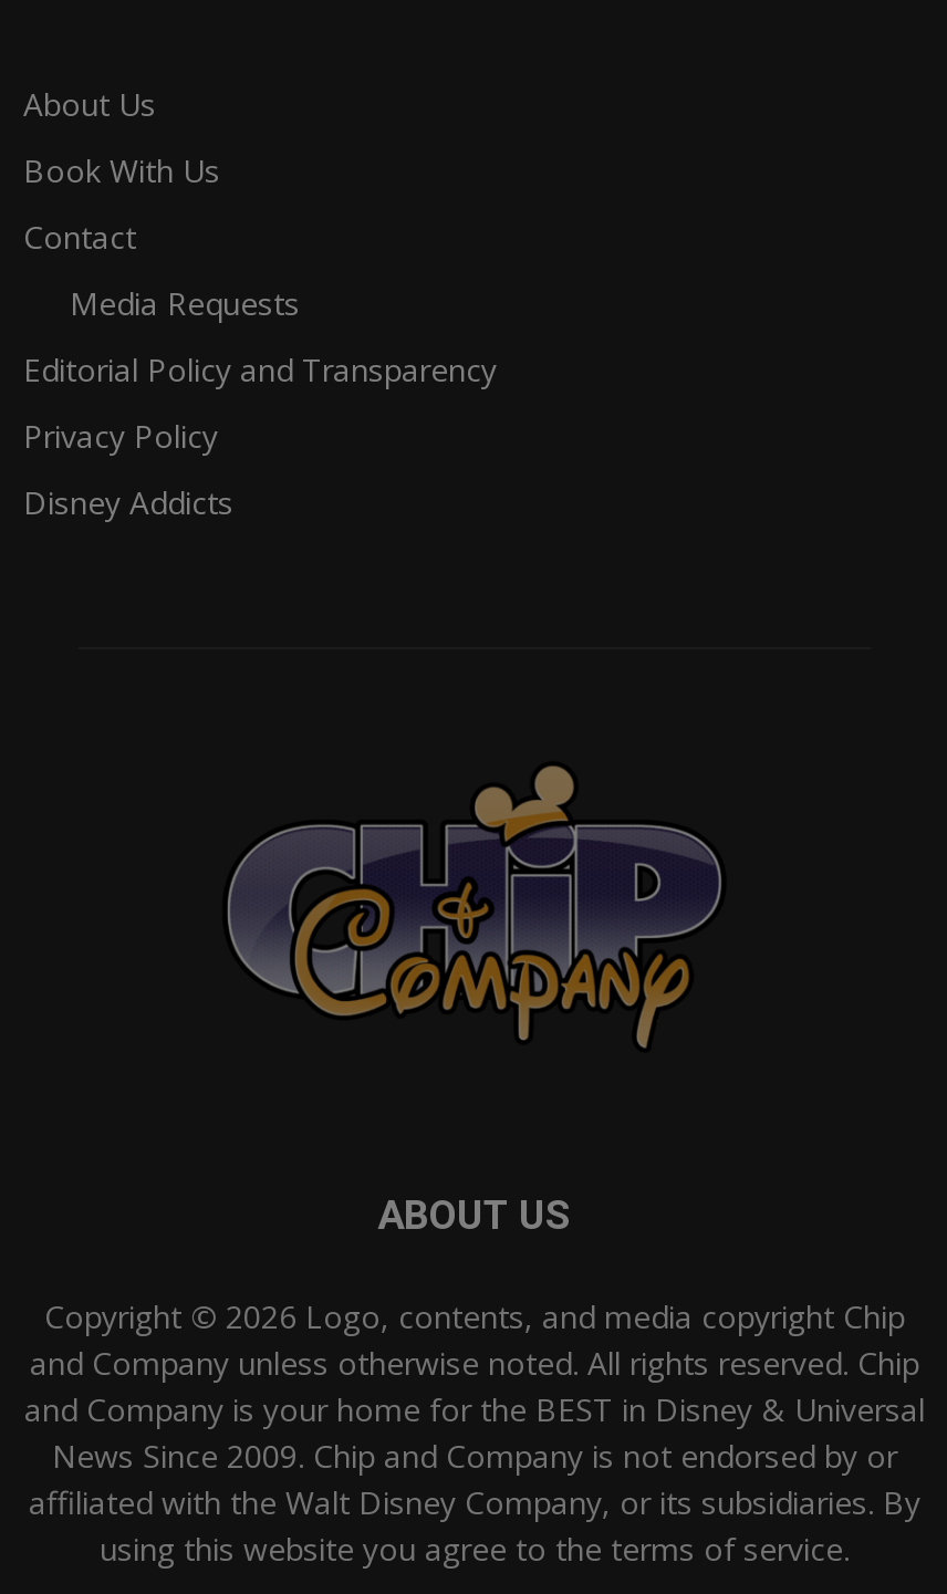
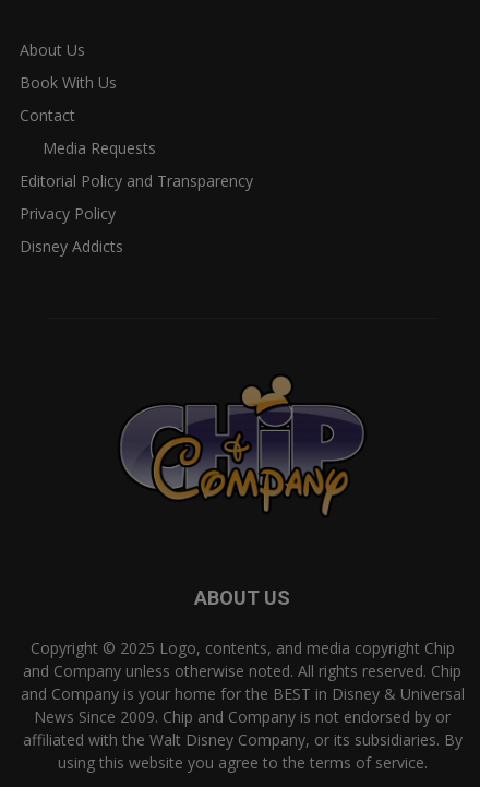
[44,1296,905,1338] Copyright © 2026 Logo, contents, and media copyright Chip -> [30,638,454,658] Copyright © 2025 Logo, contents, and media copyright Chip

